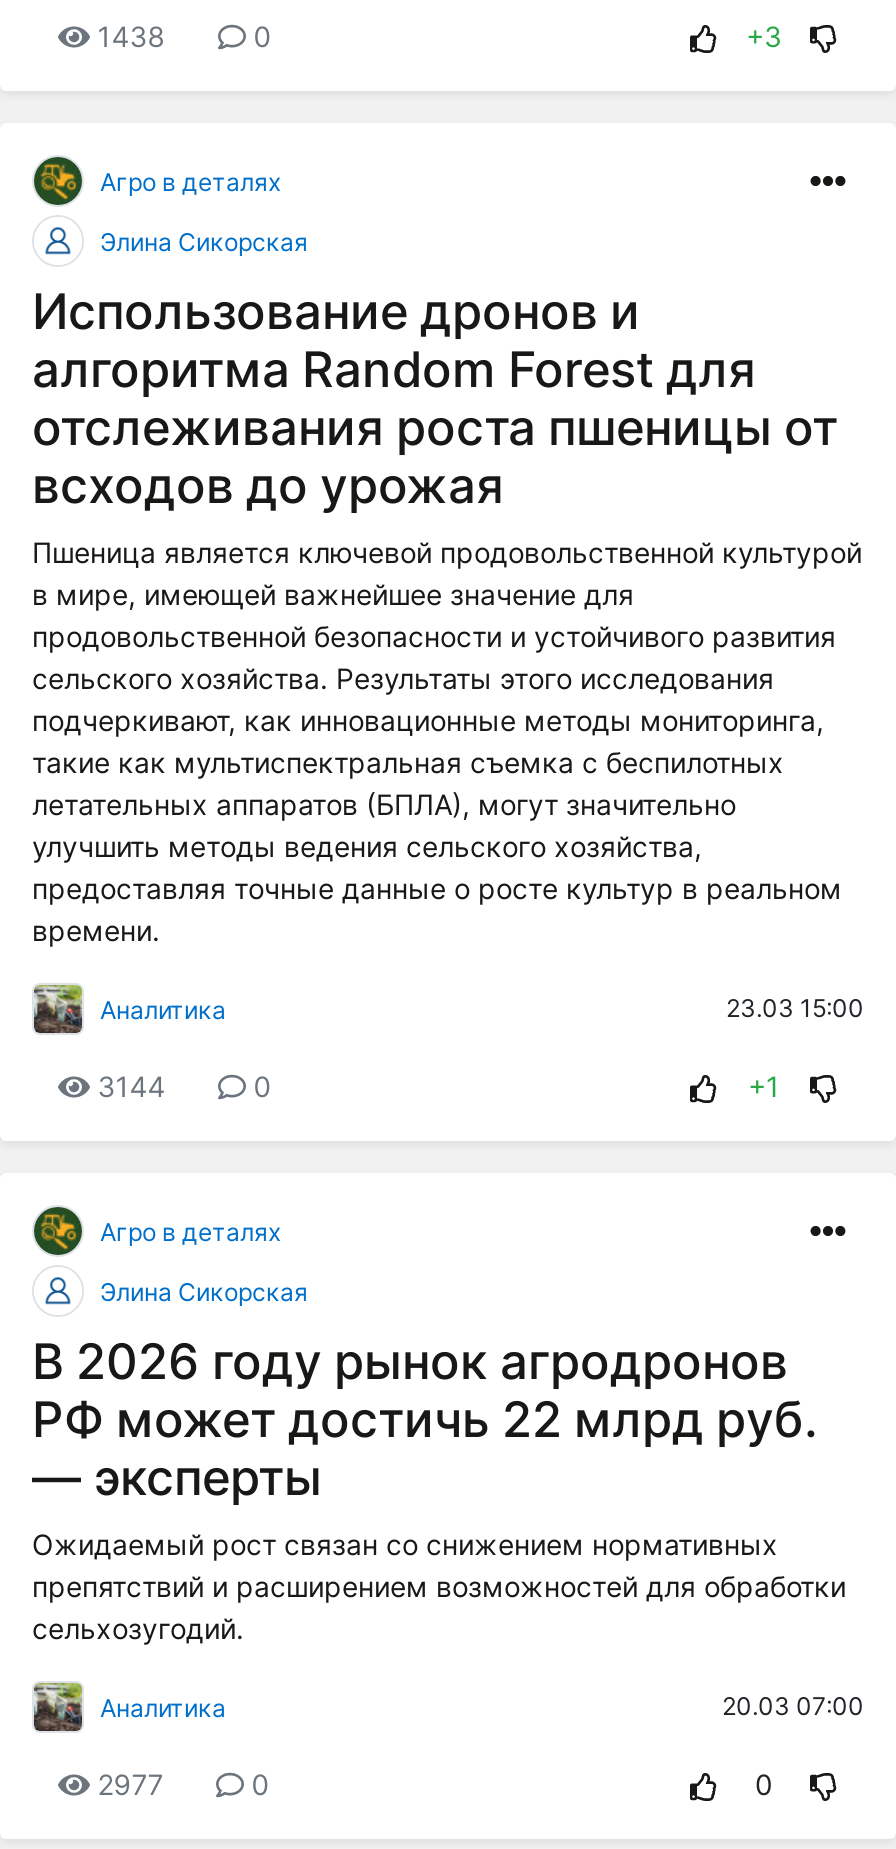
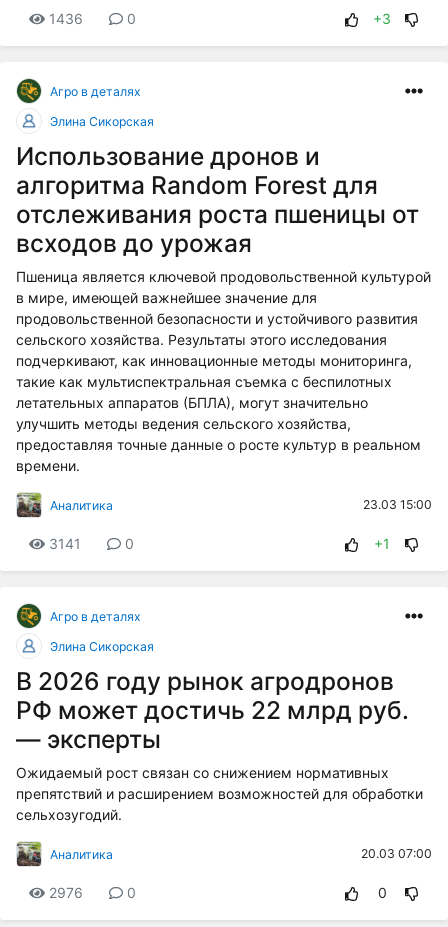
[98,19,166,53] 1438 -> [49,10,83,27] 1436
[98,1069,166,1103] 3144 -> [49,535,81,552] 3141
[98,1767,164,1801] 2977 -> [49,884,83,901] 2976

